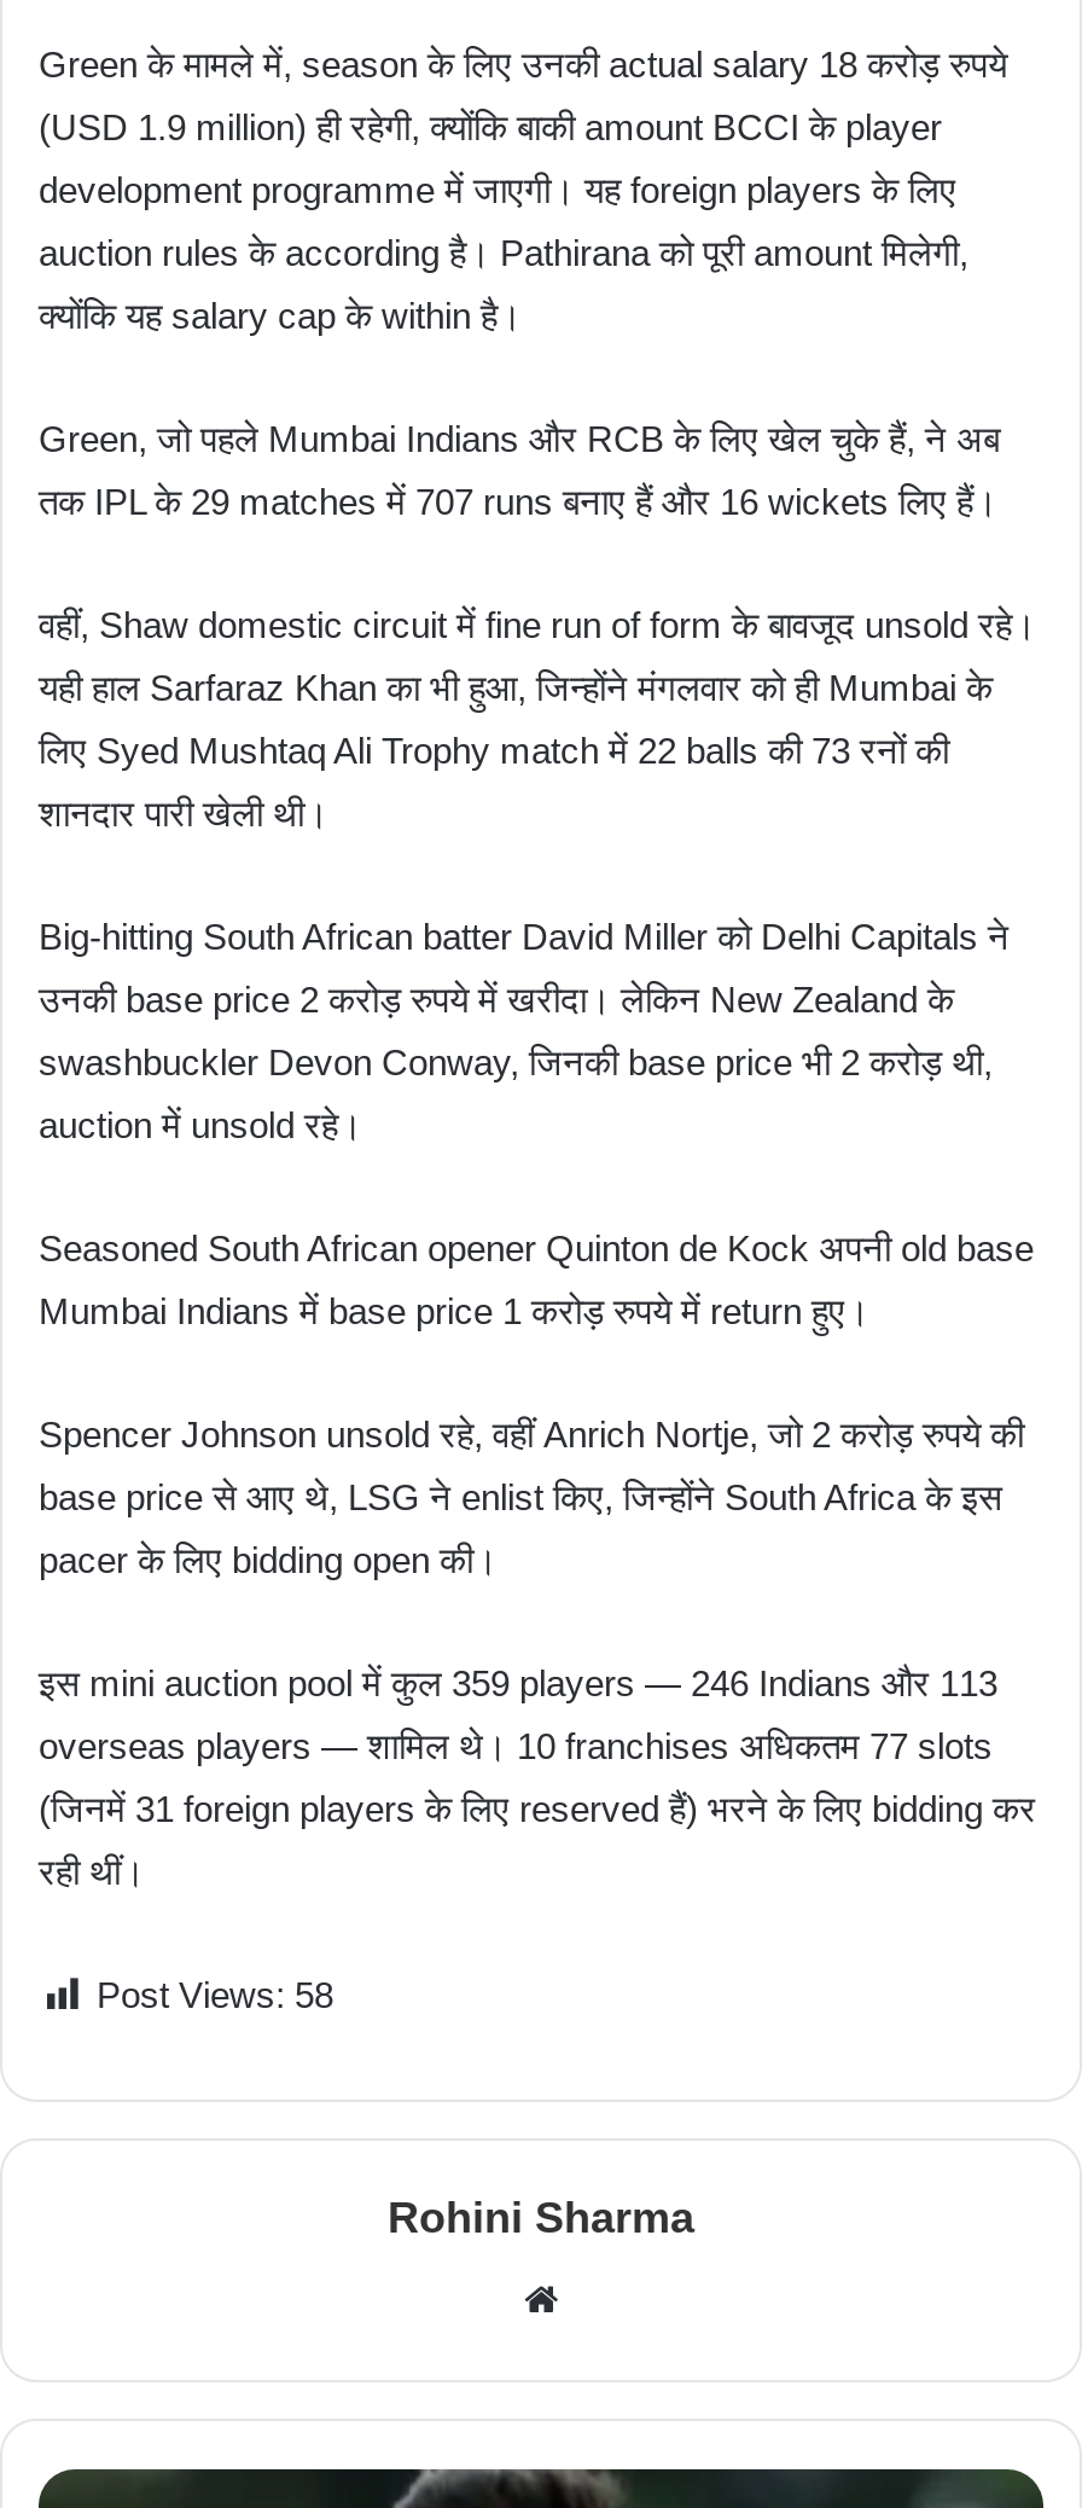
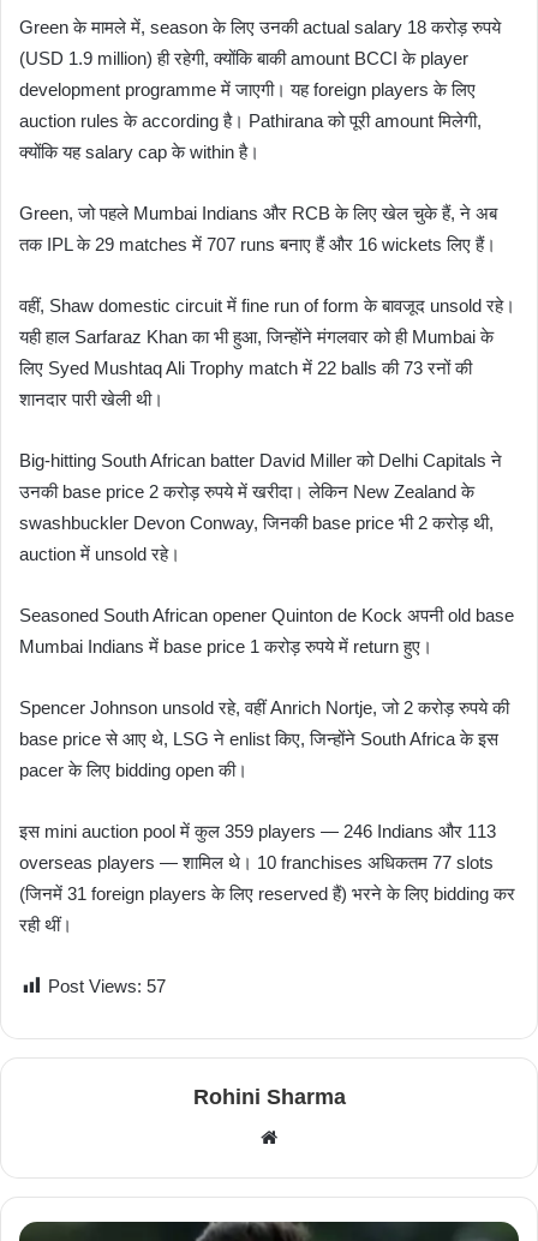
[97,1975,333,2016] Post Views: 58 -> [48,976,166,997] Post Views: 57

